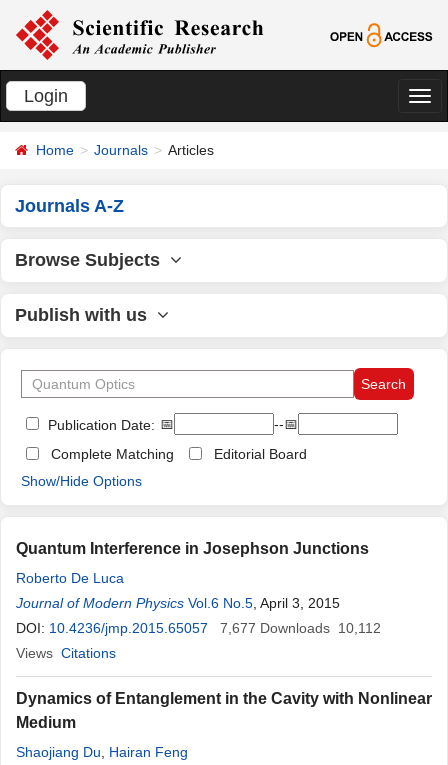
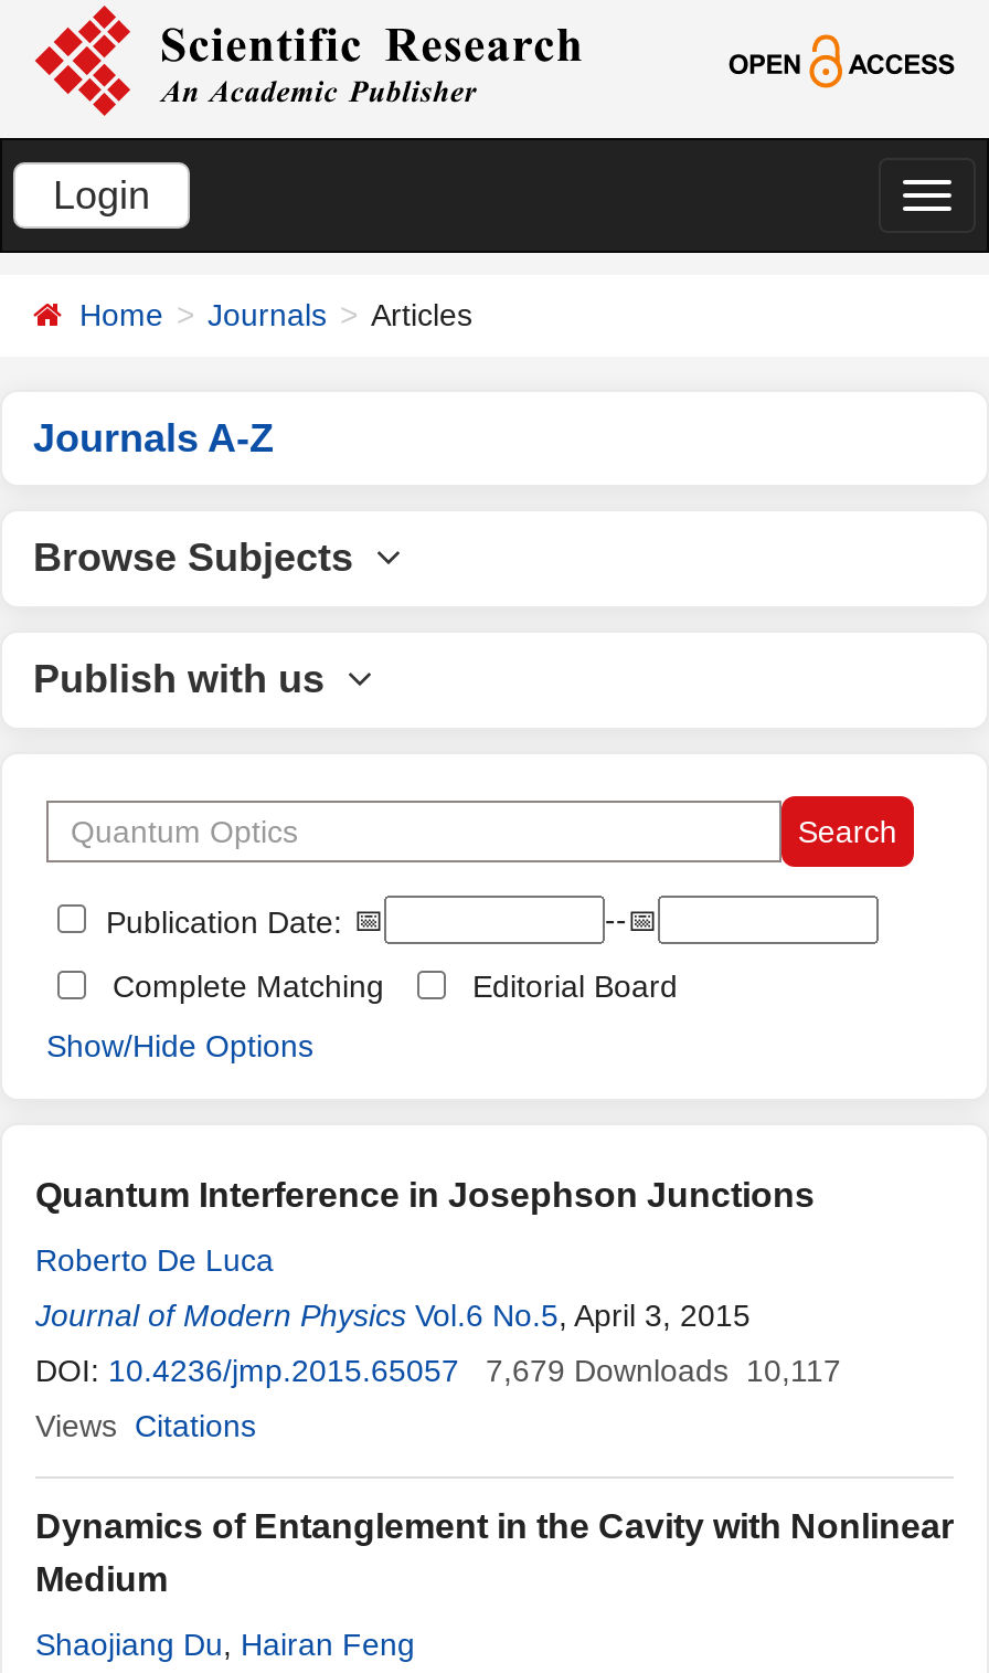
[16,620,381,636] DOI: 10.4236/jmp.2015.65057 7,677 Downloads 10,112 -> [35,1353,841,1388] DOI: 10.4236/jmp.2015.65057 7,679 Downloads 10,117

